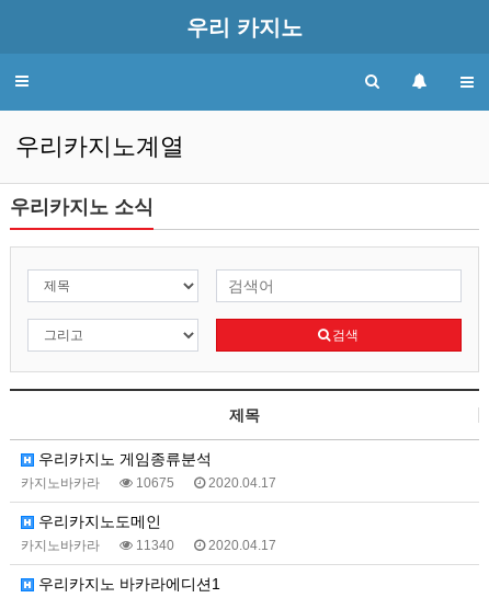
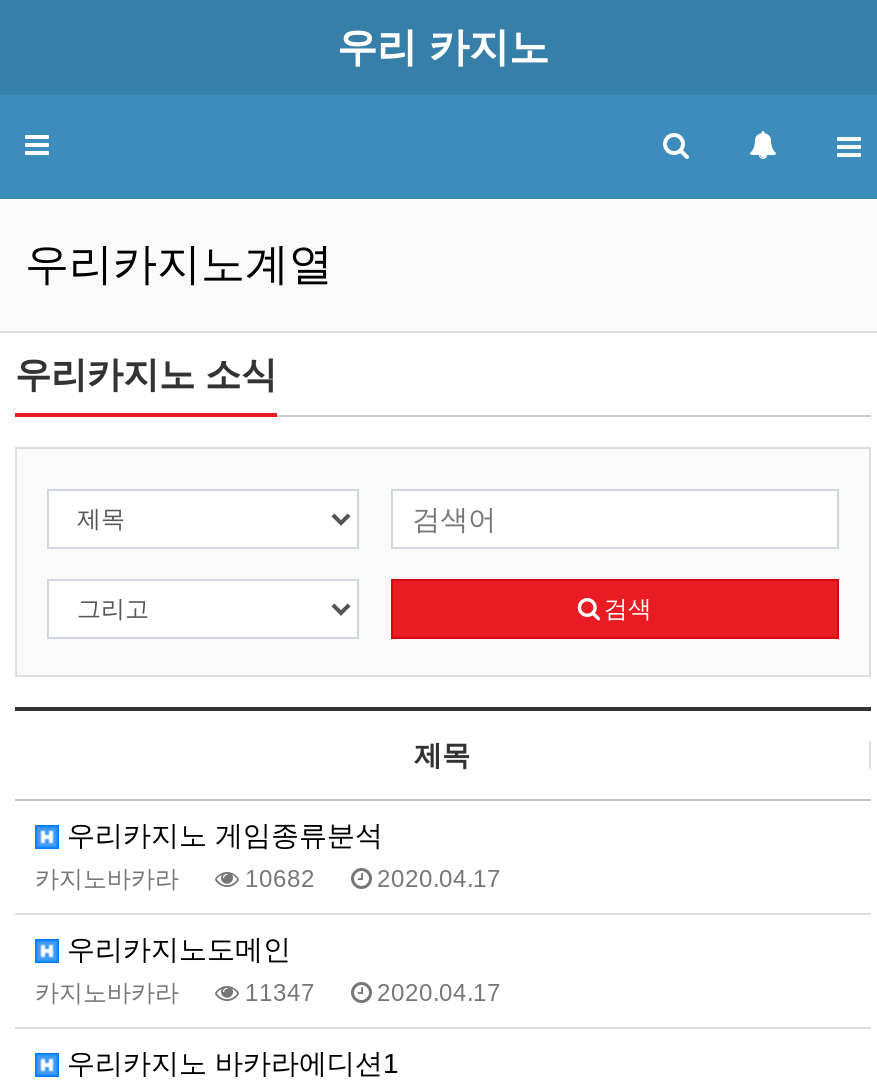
[133,475,276,491] 10675 2020.04.17 -> [239,865,501,893] 10682 2020.04.17
[133,538,276,553] 11340 2020.04.17 -> [239,979,501,1007] 11347 2020.04.17

